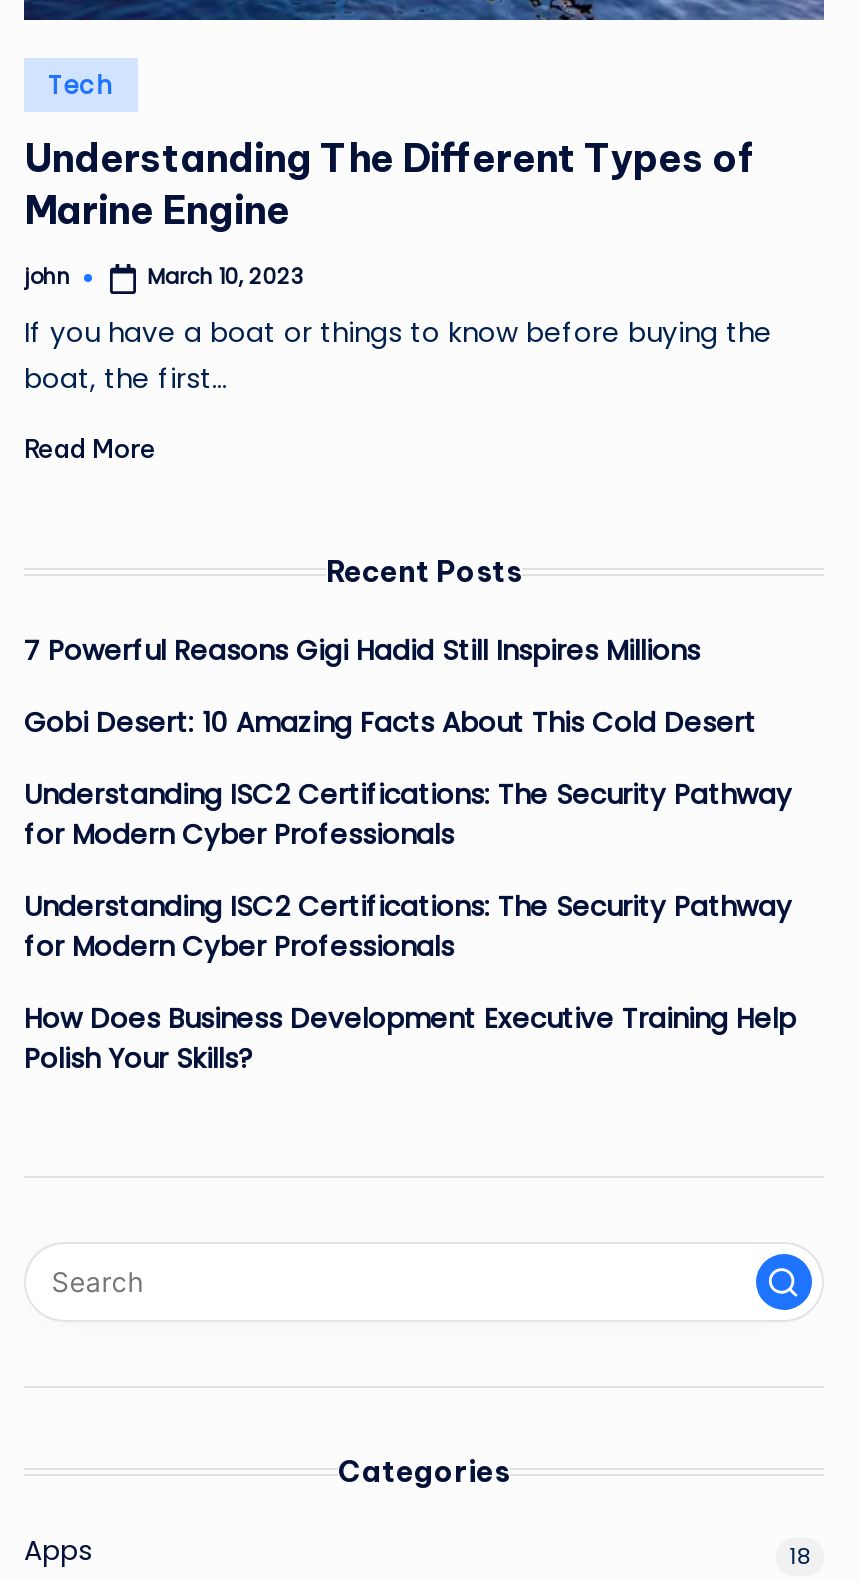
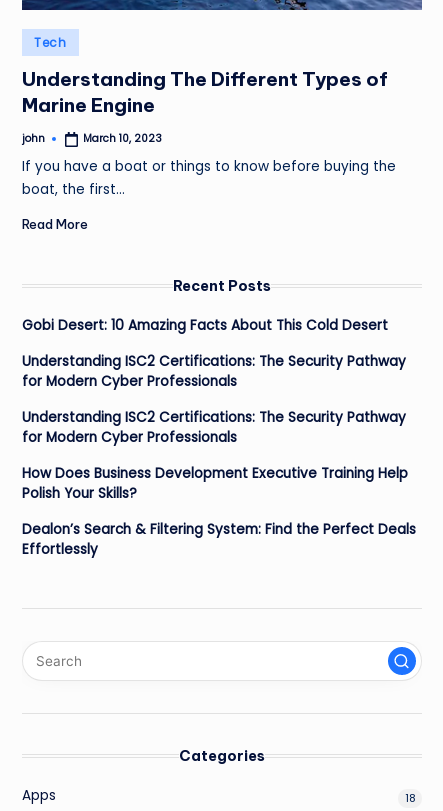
[24,633,700,671] 7 Powerful Reasons Gigi Hadid Still Inspires Millions -> none
moved [24,705,796,1079] -> [22,316,408,503]: Gobi Desert: 10 Amazing Facts About This Cold Desert | Understanding ISC2 Certifications: The Security Pathway | for Modern Cyber Professionals | Understanding ISC2 Certifications: The Security Pathway | for Modern Cyber Professionals | How Does Business Development Executive Training Help | Polish Your Skills?
none -> [22,520,416,559] Dealon’s Search & Filtering System: Find the Perfect Deals | Effortlessly

